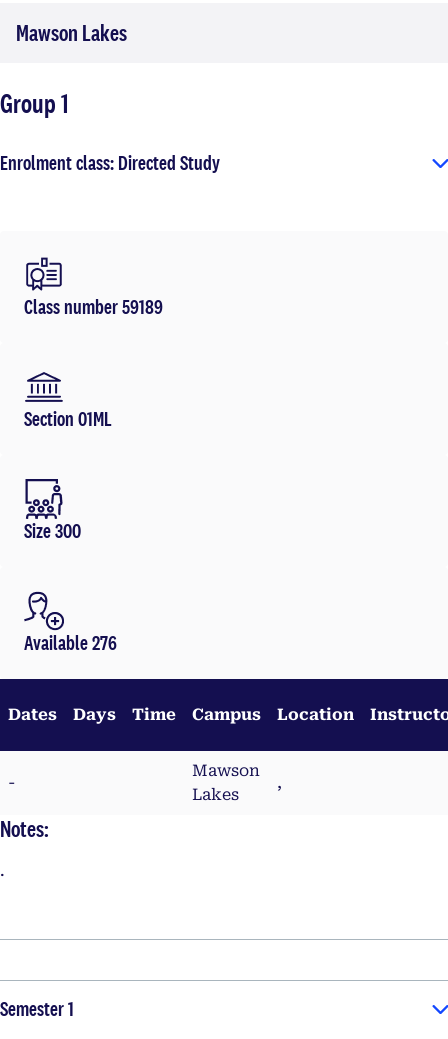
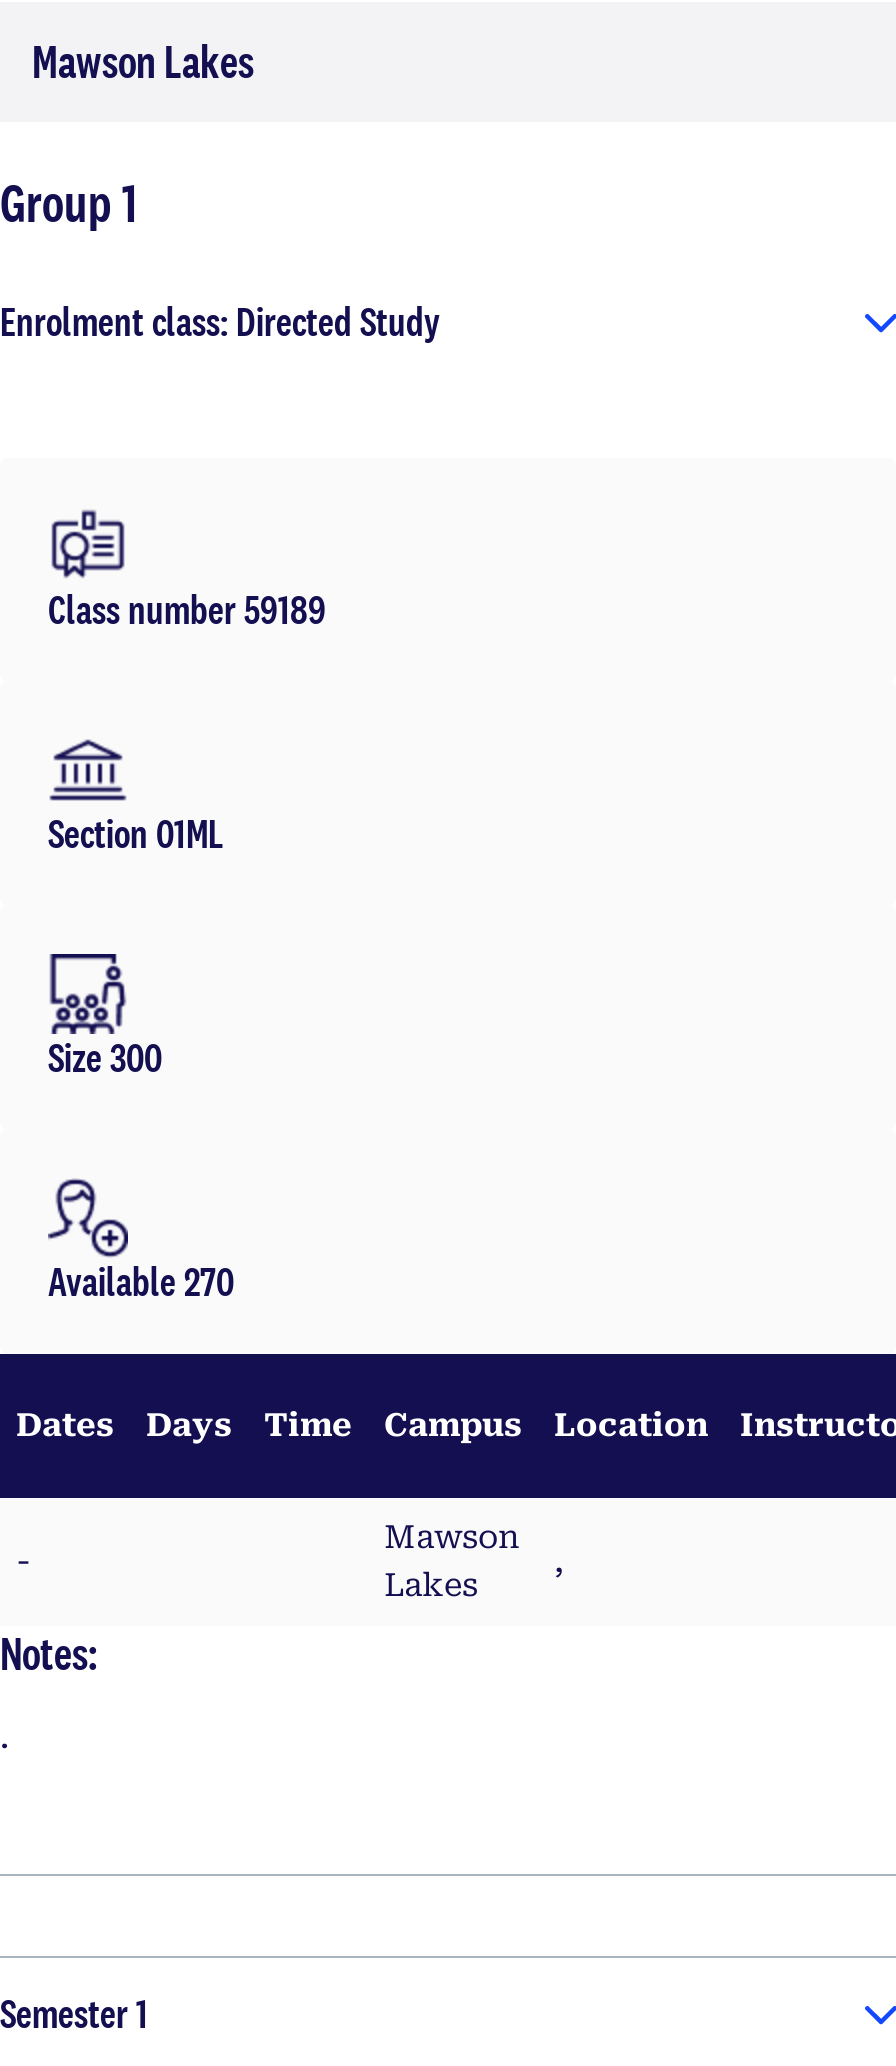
[24,629,117,656] Available 276 -> [48,1254,234,1308] Available 270

